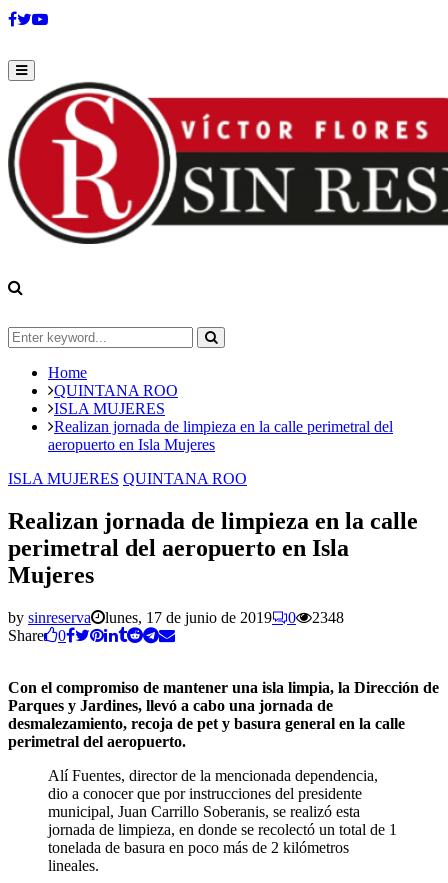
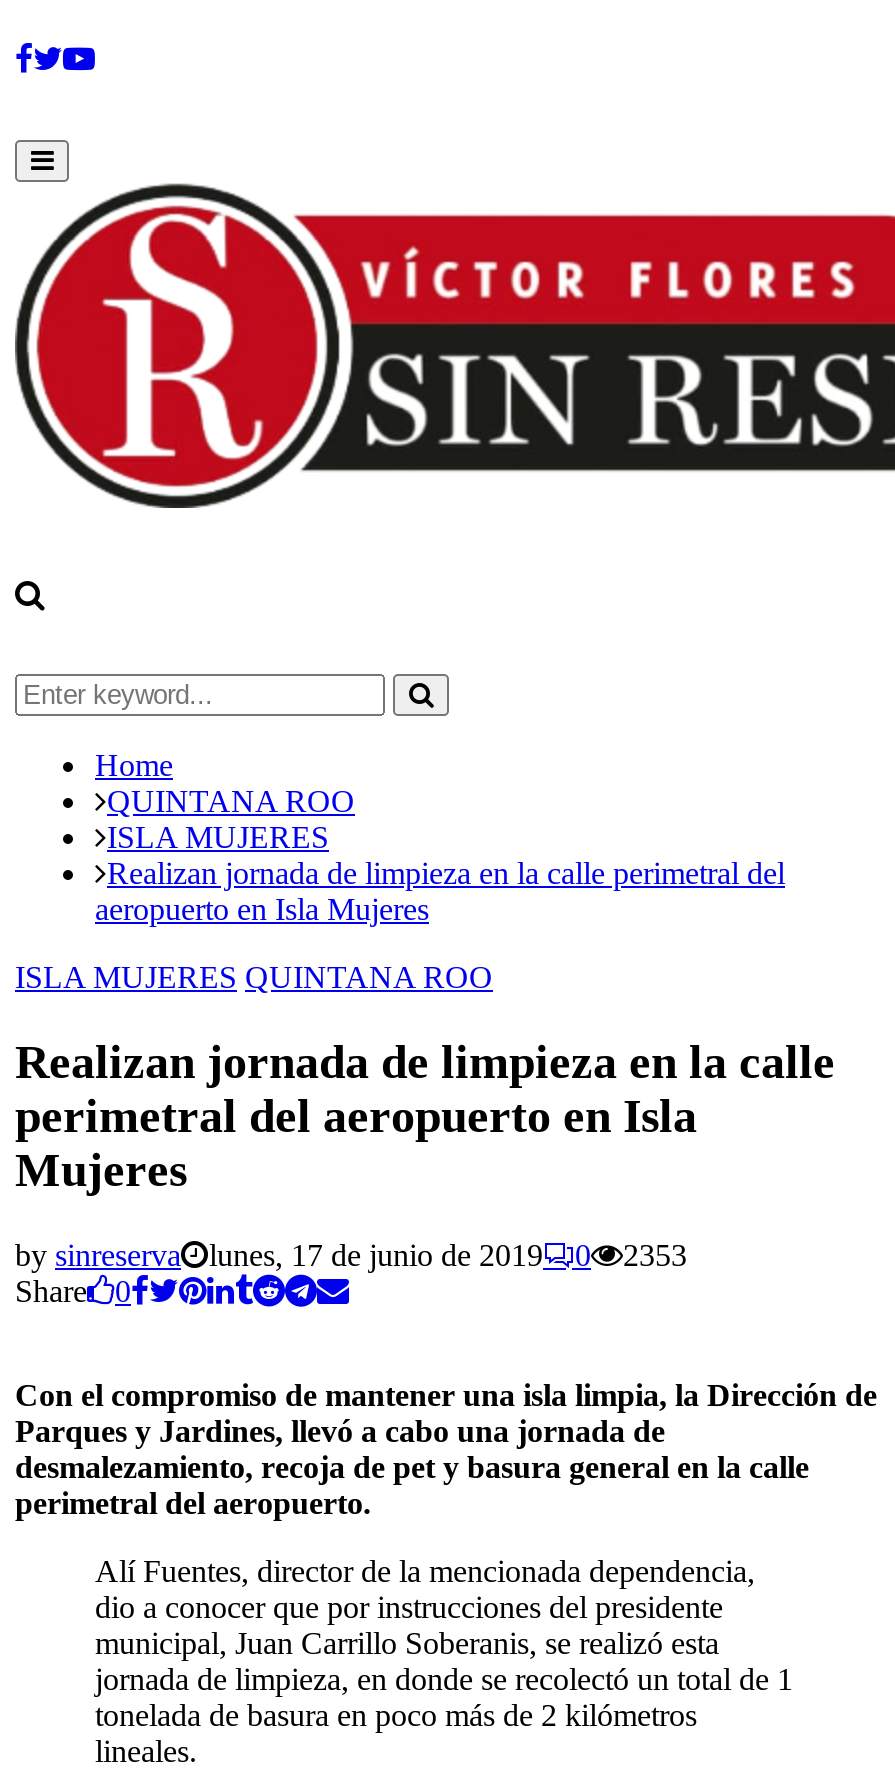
[312,609,344,626] 2348 -> [623,1238,687,1272] 2353

